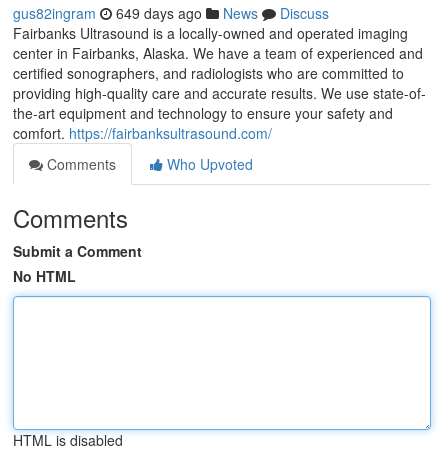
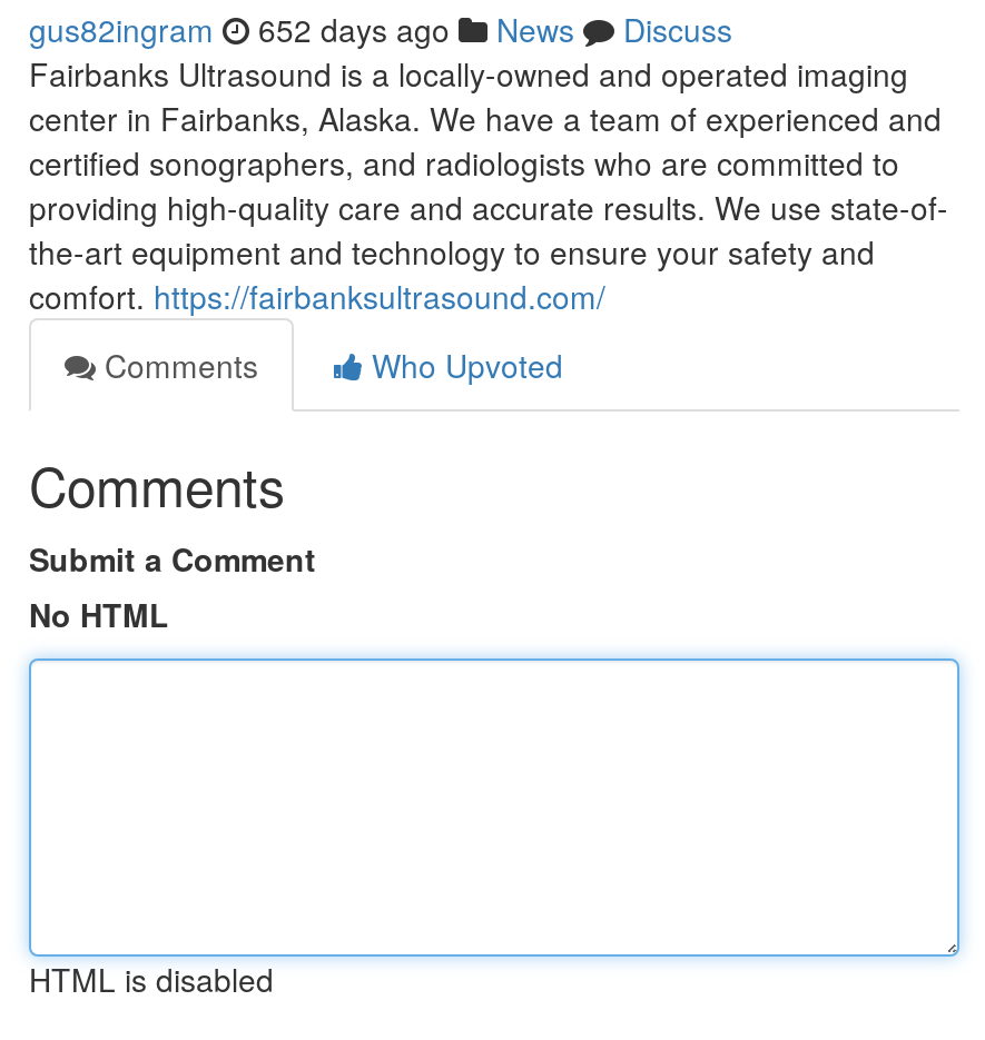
[13,3,329,23] gus82ingram 649 days ago News Discuss -> [29,7,732,51] gus82ingram 652 days ago News Discuss

